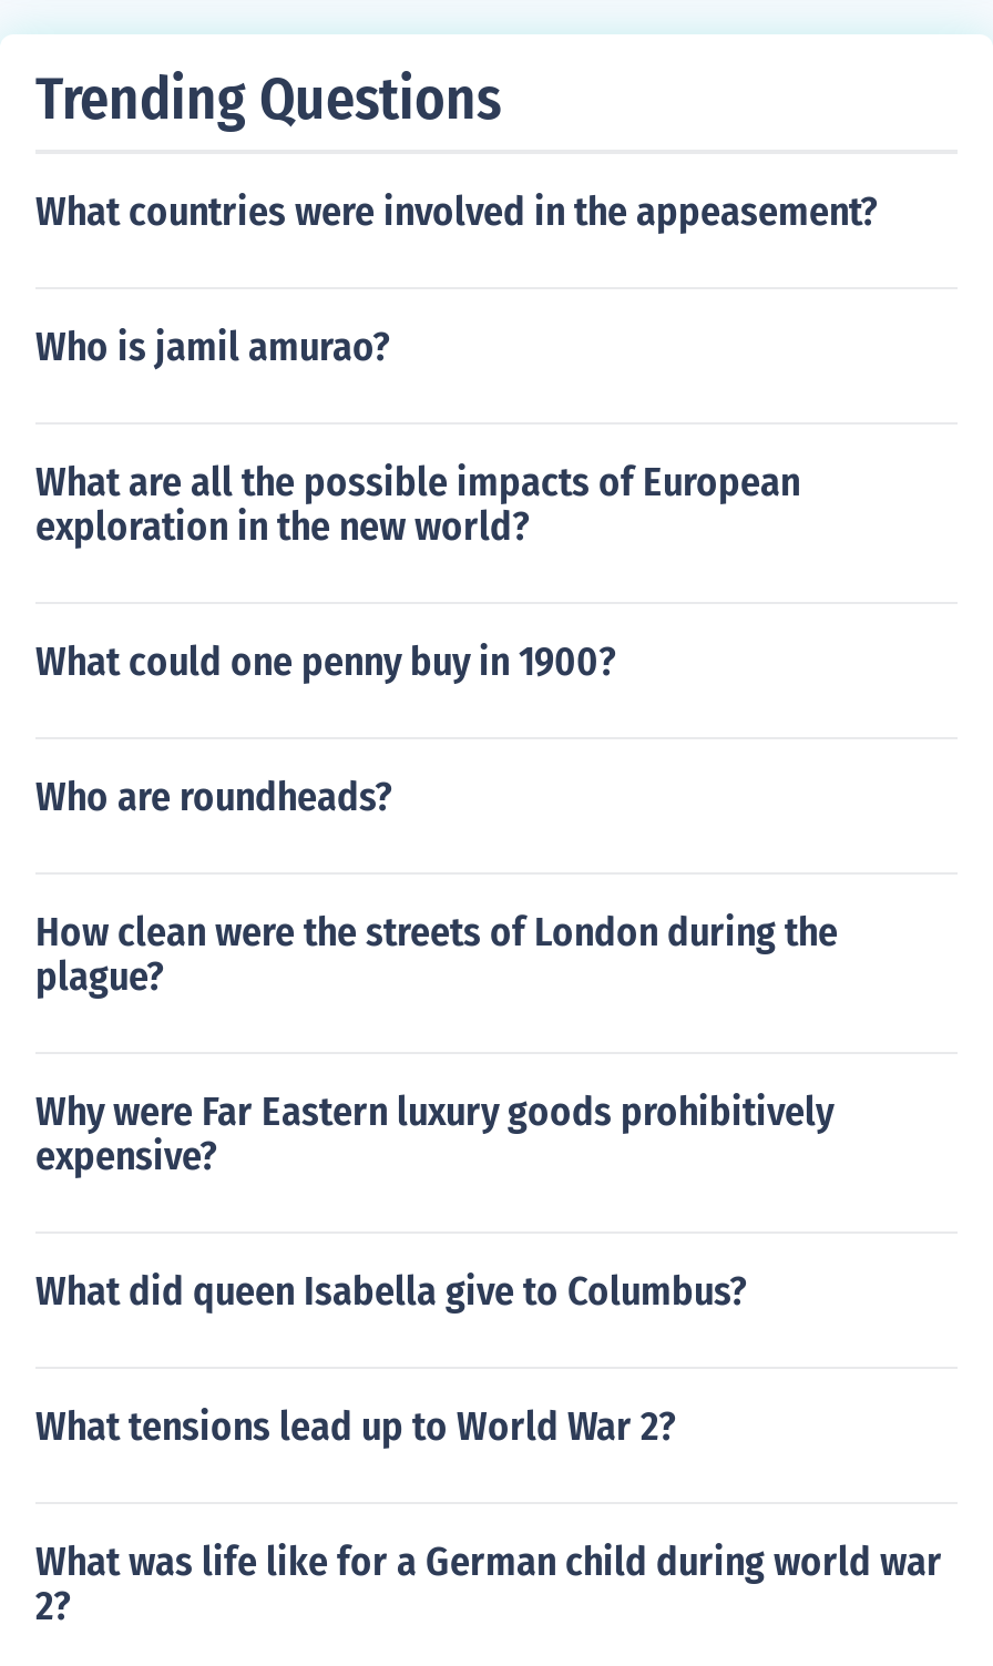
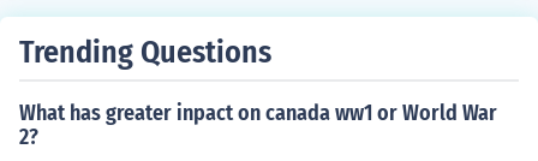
[35,187,942,1586] What countries were involved in the appeasement? | Who is jamil amurao? | What are all the possible impacts of European | exploration in the new world? | What could one penny buy in 1900? | Who are roundheads? | How clean were the streets of London during the | plague? | Why were Far Eastern luxury goods prohibitively | expensive? | What did queen Isabella give to Columbus? | What tensions lead up to World War 2? | What was life like for a German child during world war -> [19,100,497,126] What has greater inpact on canada ww1 or World War

